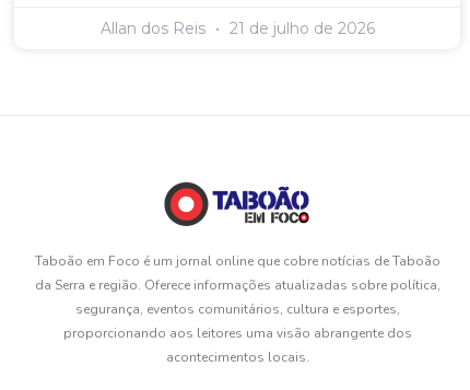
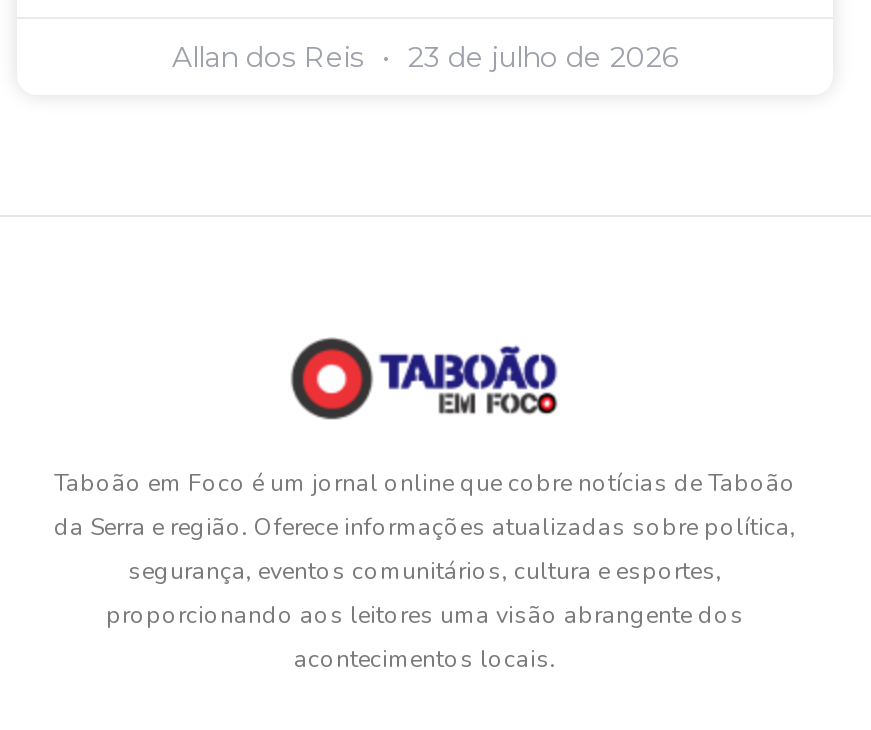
[100,19,374,39] Allan dos Reis 21 de julho de 2026 -> [172,40,678,76] Allan dos Reis 23 de julho de 2026

